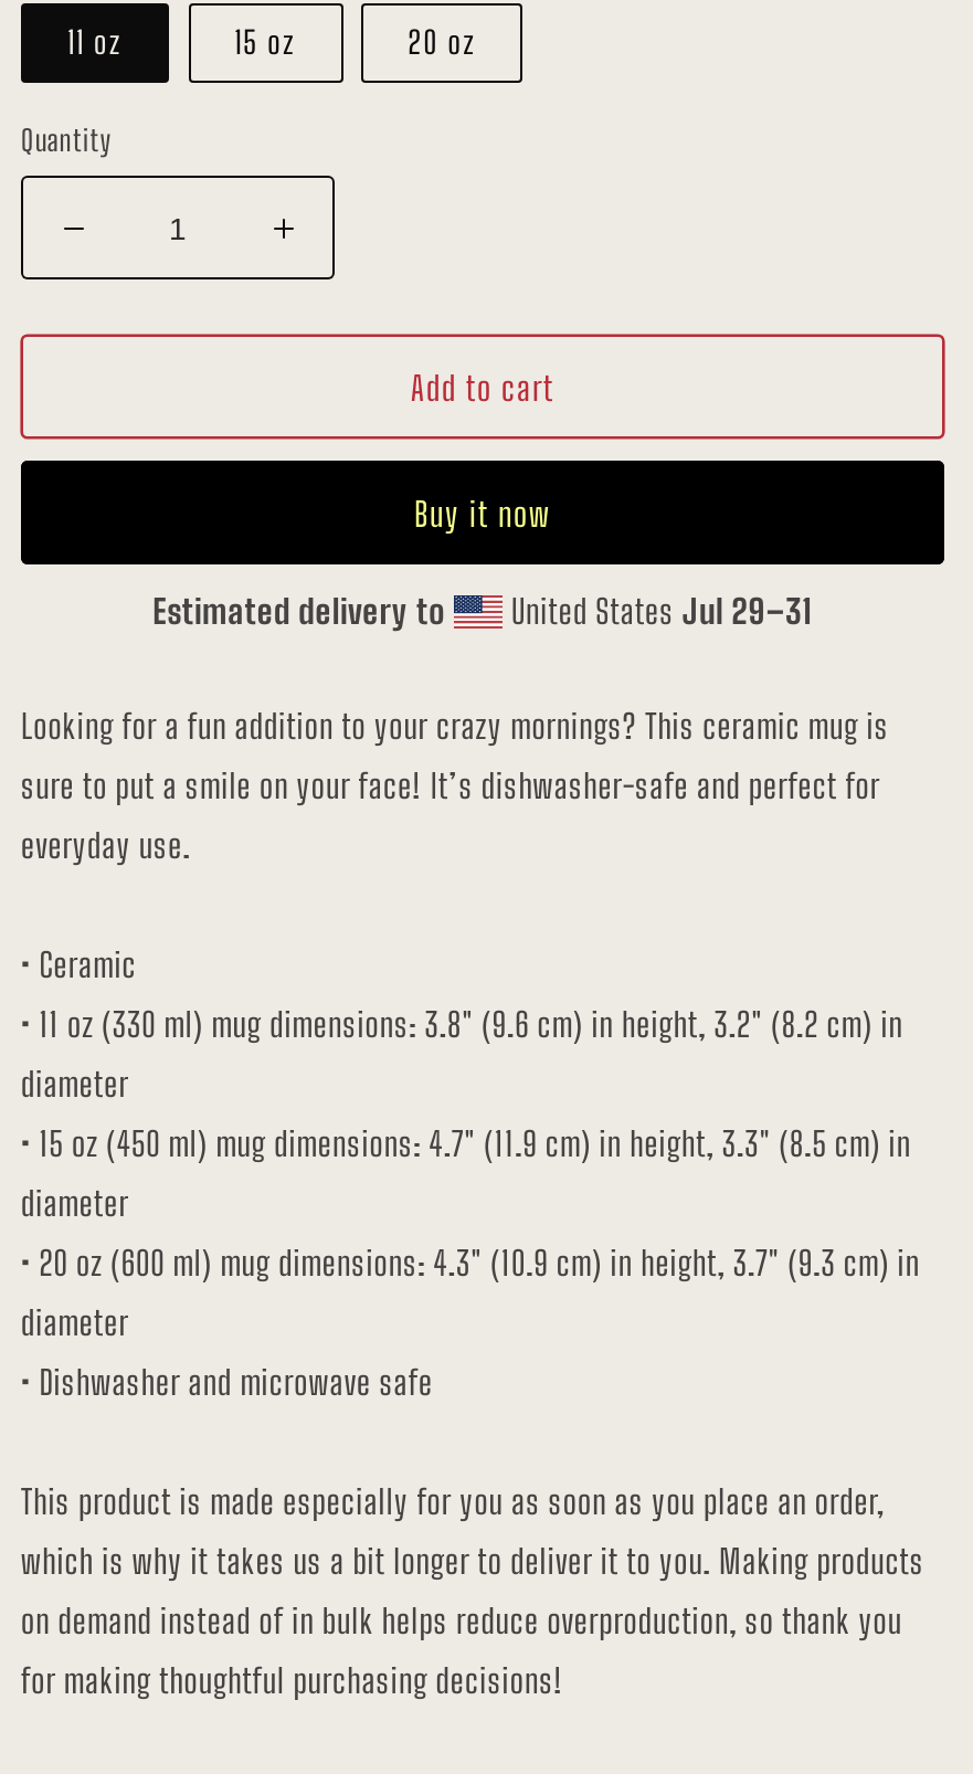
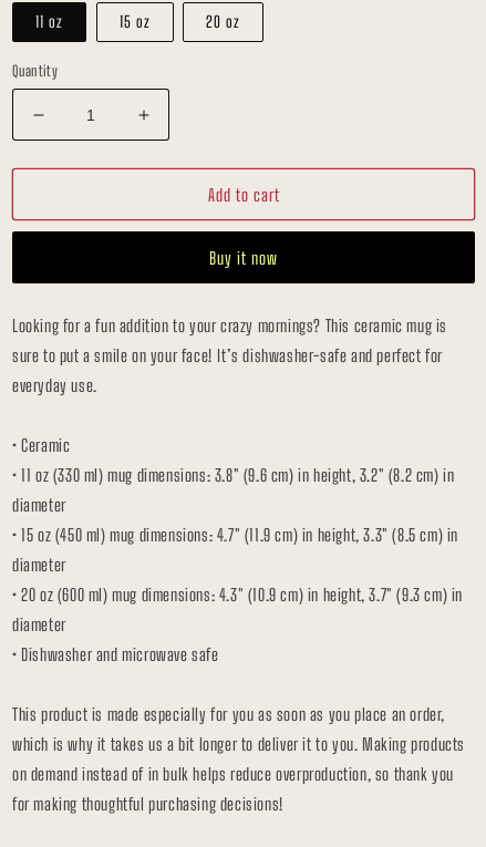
[153,591,813,631] Estimated delivery to | United States Jul 29–31 -> none

